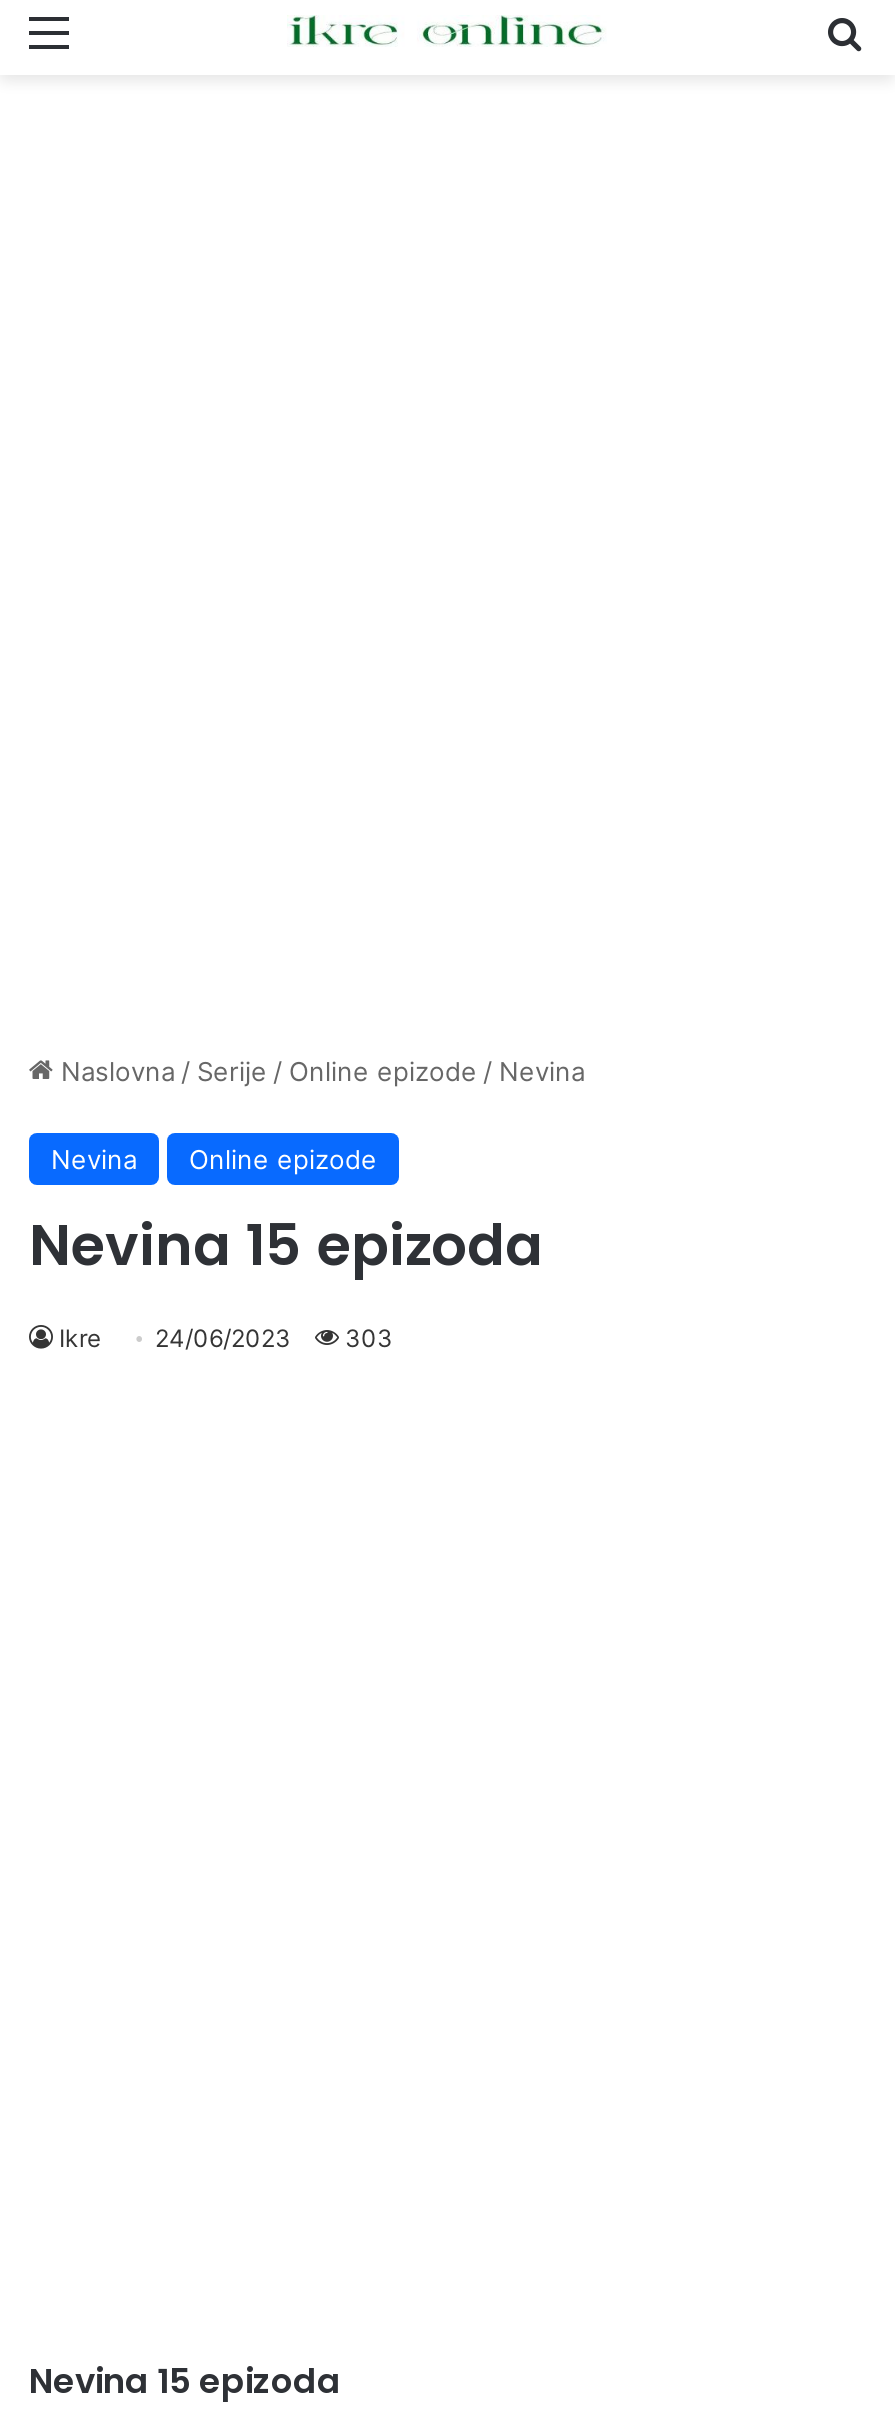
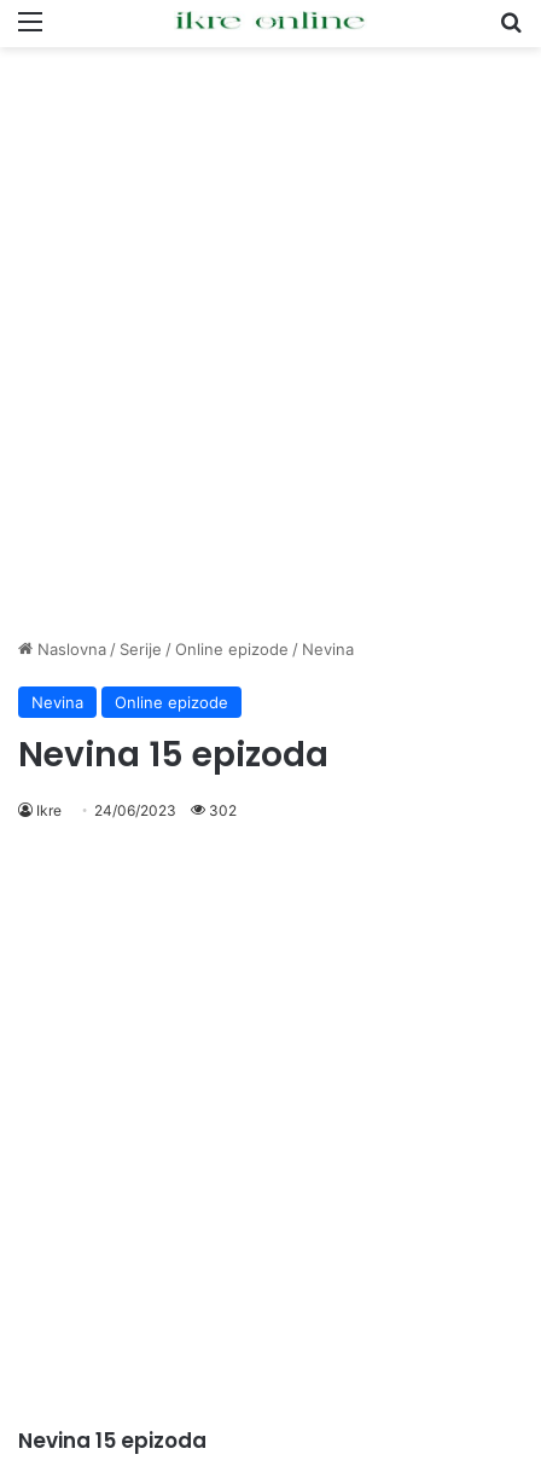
[59,1323,393,1353] Ikre 24/06/2023 303 -> [36,801,237,819] Ikre 24/06/2023 302

